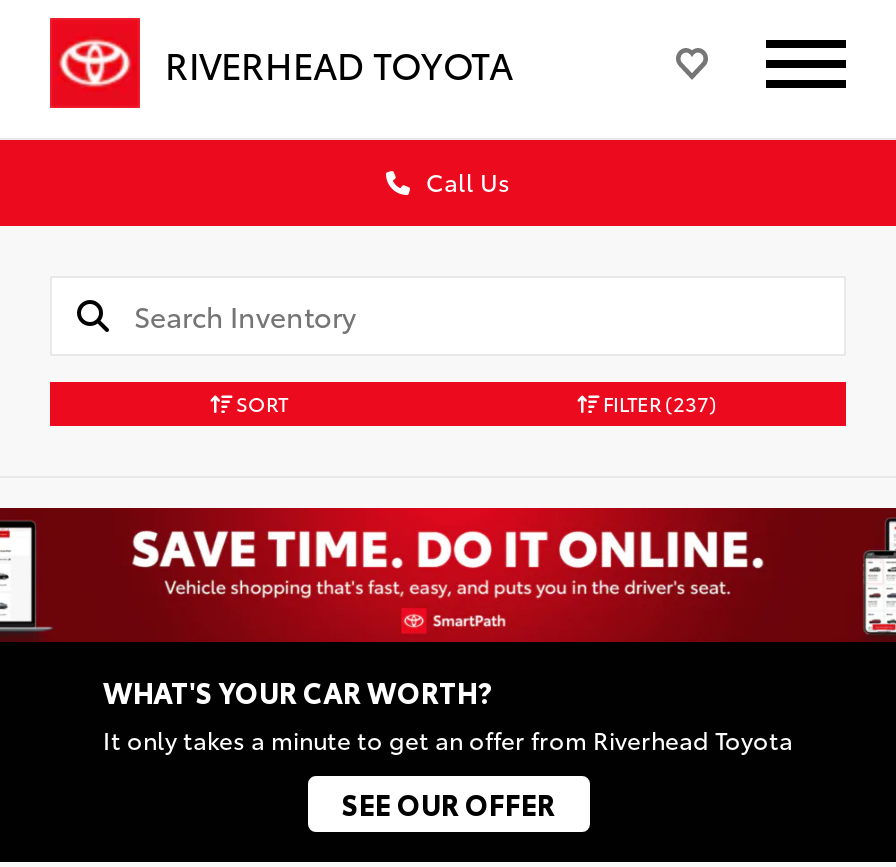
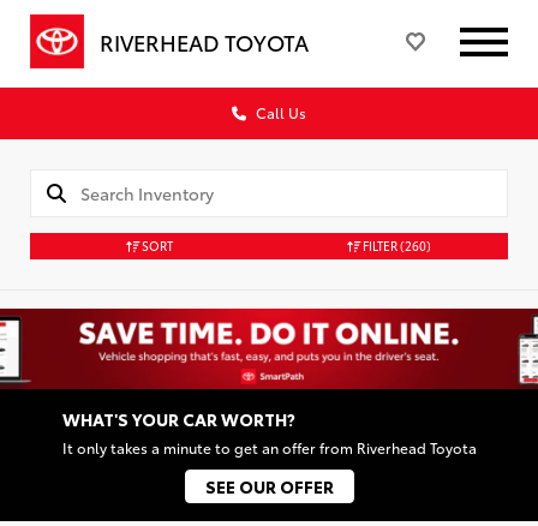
[599,388,717,418] FILTER (237) -> [360,236,431,254] FILTER (260)

